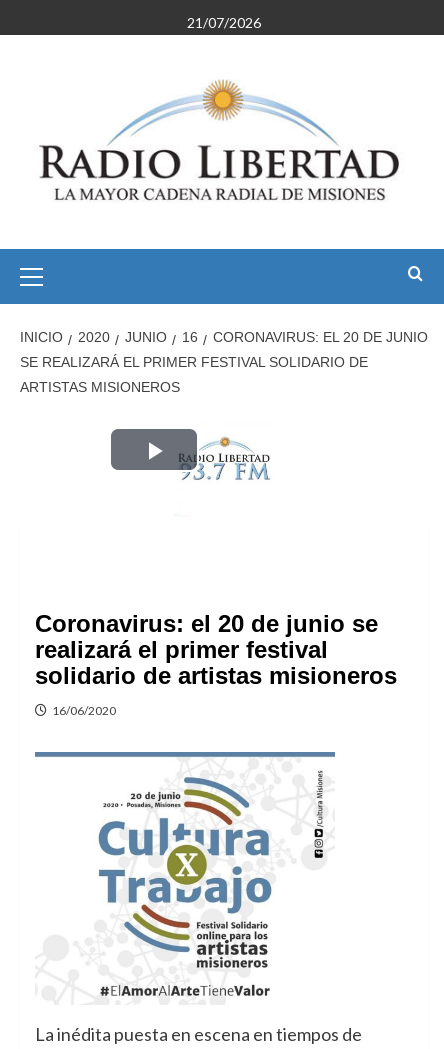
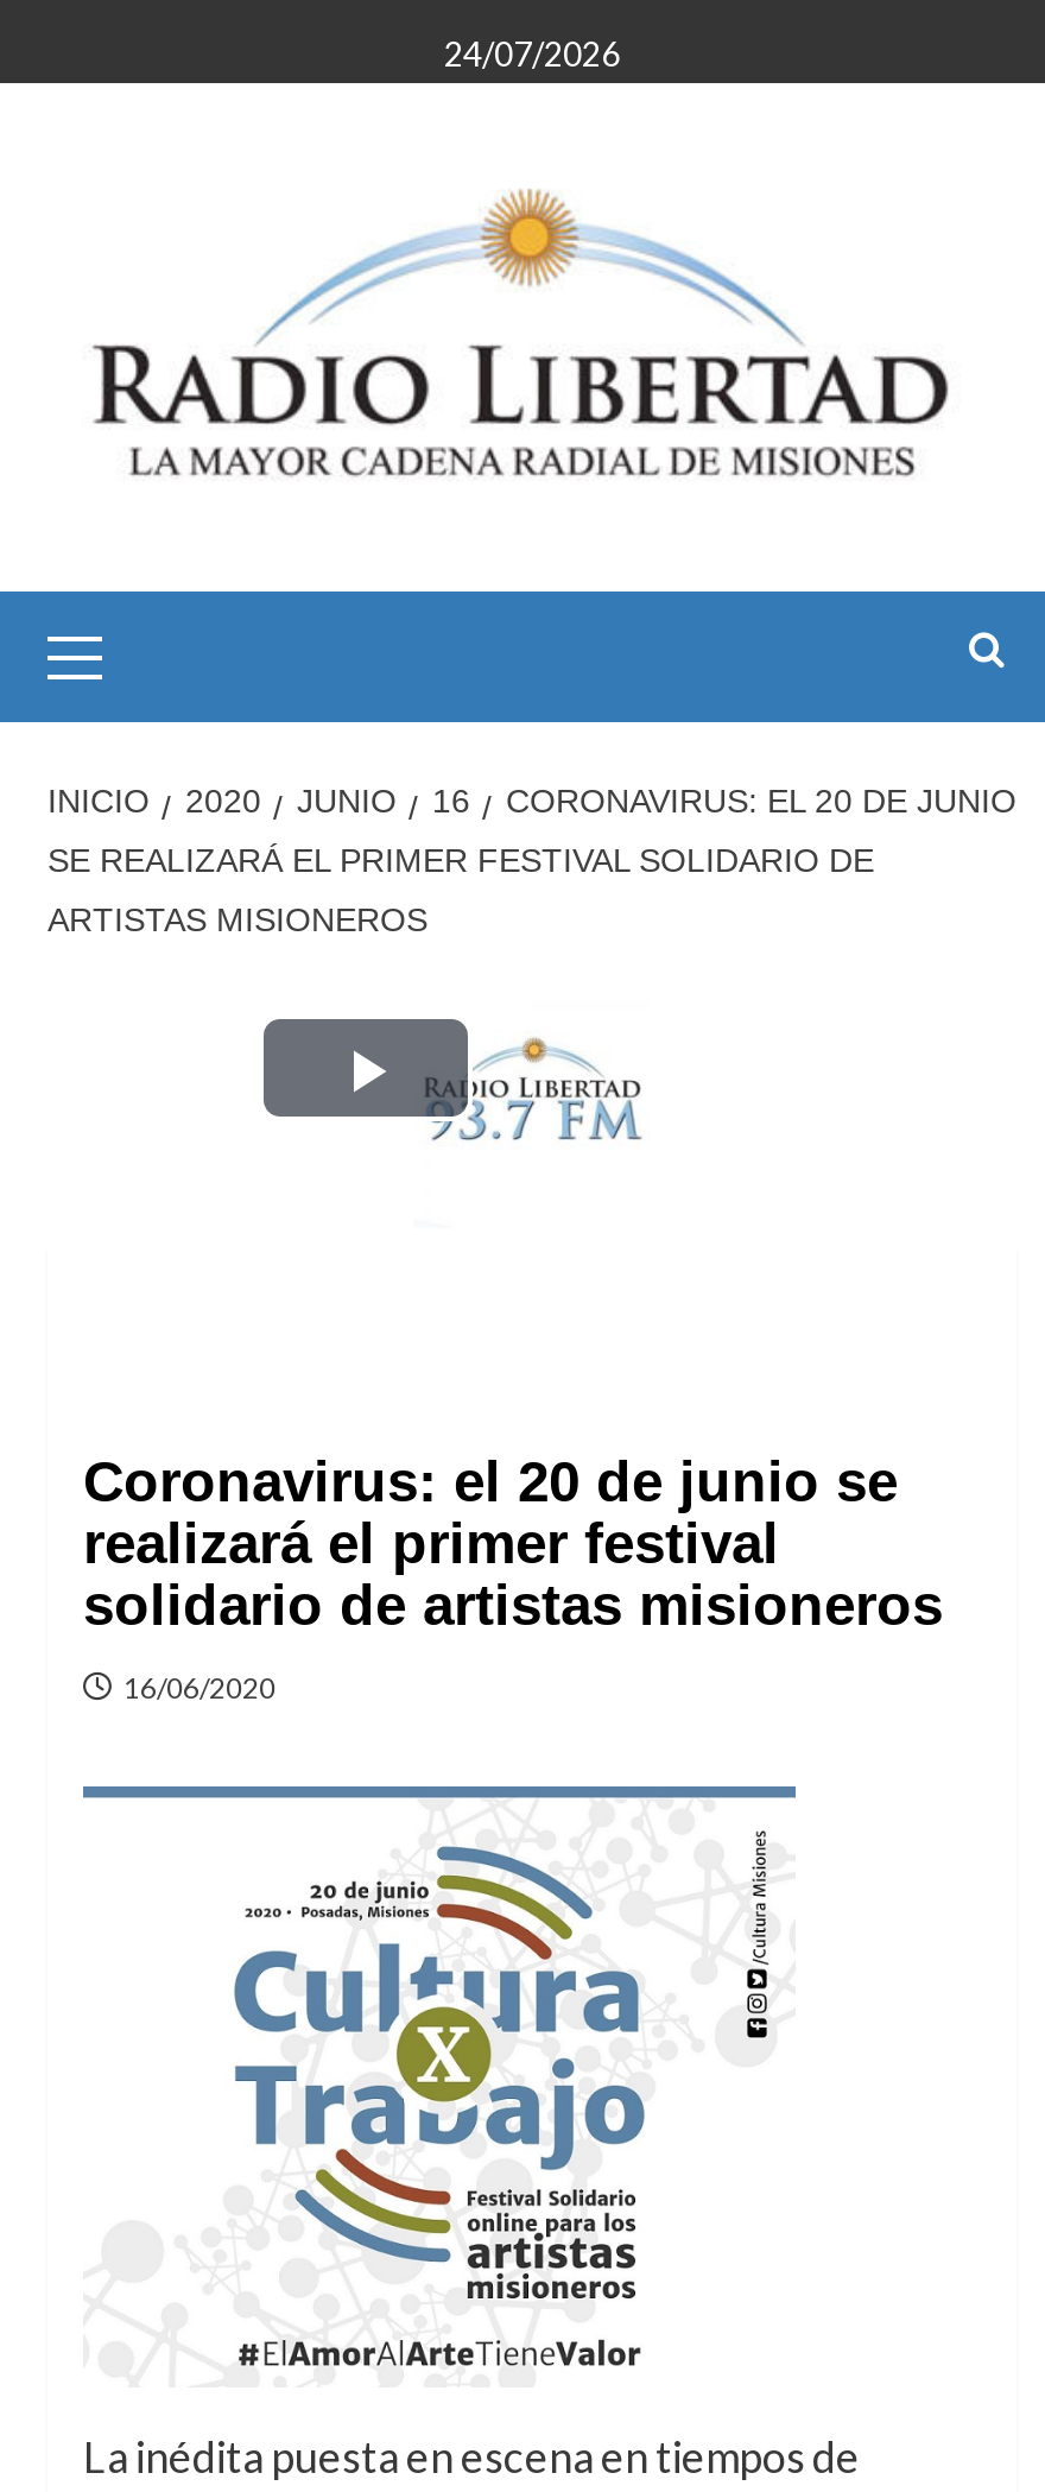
[187,14,261,31] 21/07/2026 -> [444,33,620,74] 24/07/2026

